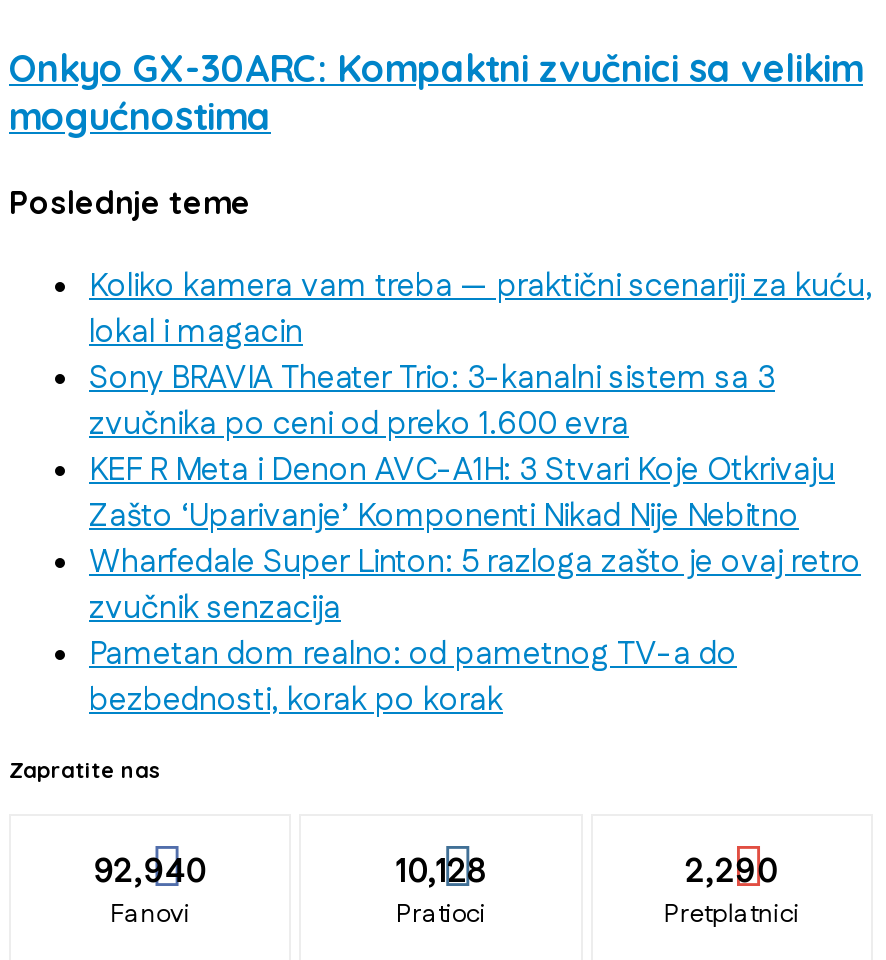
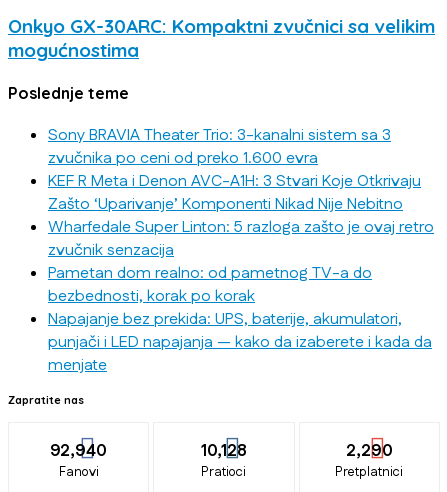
[89,264,873,356] Koliko kamera vam treba — praktični scenariji za kuću, | lokal i magacin -> none
moved [89,356,861,724] -> [48,124,434,308]: Sony BRAVIA Theater Trio: 3-kanalni sistem sa 3 | zvučnika po ceni od preko 1.600 evra | KEF R Meta i Denon AVC-A1H: 3 Stvari Koje Otkrivaju | Zašto ‘Uparivanje’ Komponenti Nikad Nije Nebitno | Wharfedale Super Linton: 5 razloga zašto je ovaj retro | zvučnik senzacija | Pametan dom realno: od pametnog TV-a do | bezbednosti, korak po korak
none -> [48,308,432,377] Napajanje bez prekida: UPS, baterije, akumulatori, | punjači i LED napajanja — kako da izaberete i kada da | menjate

